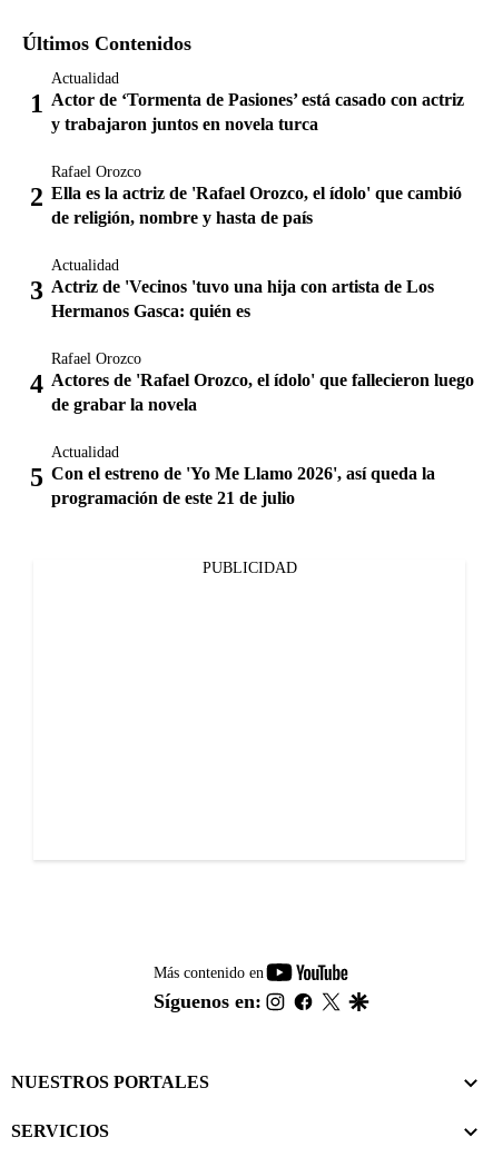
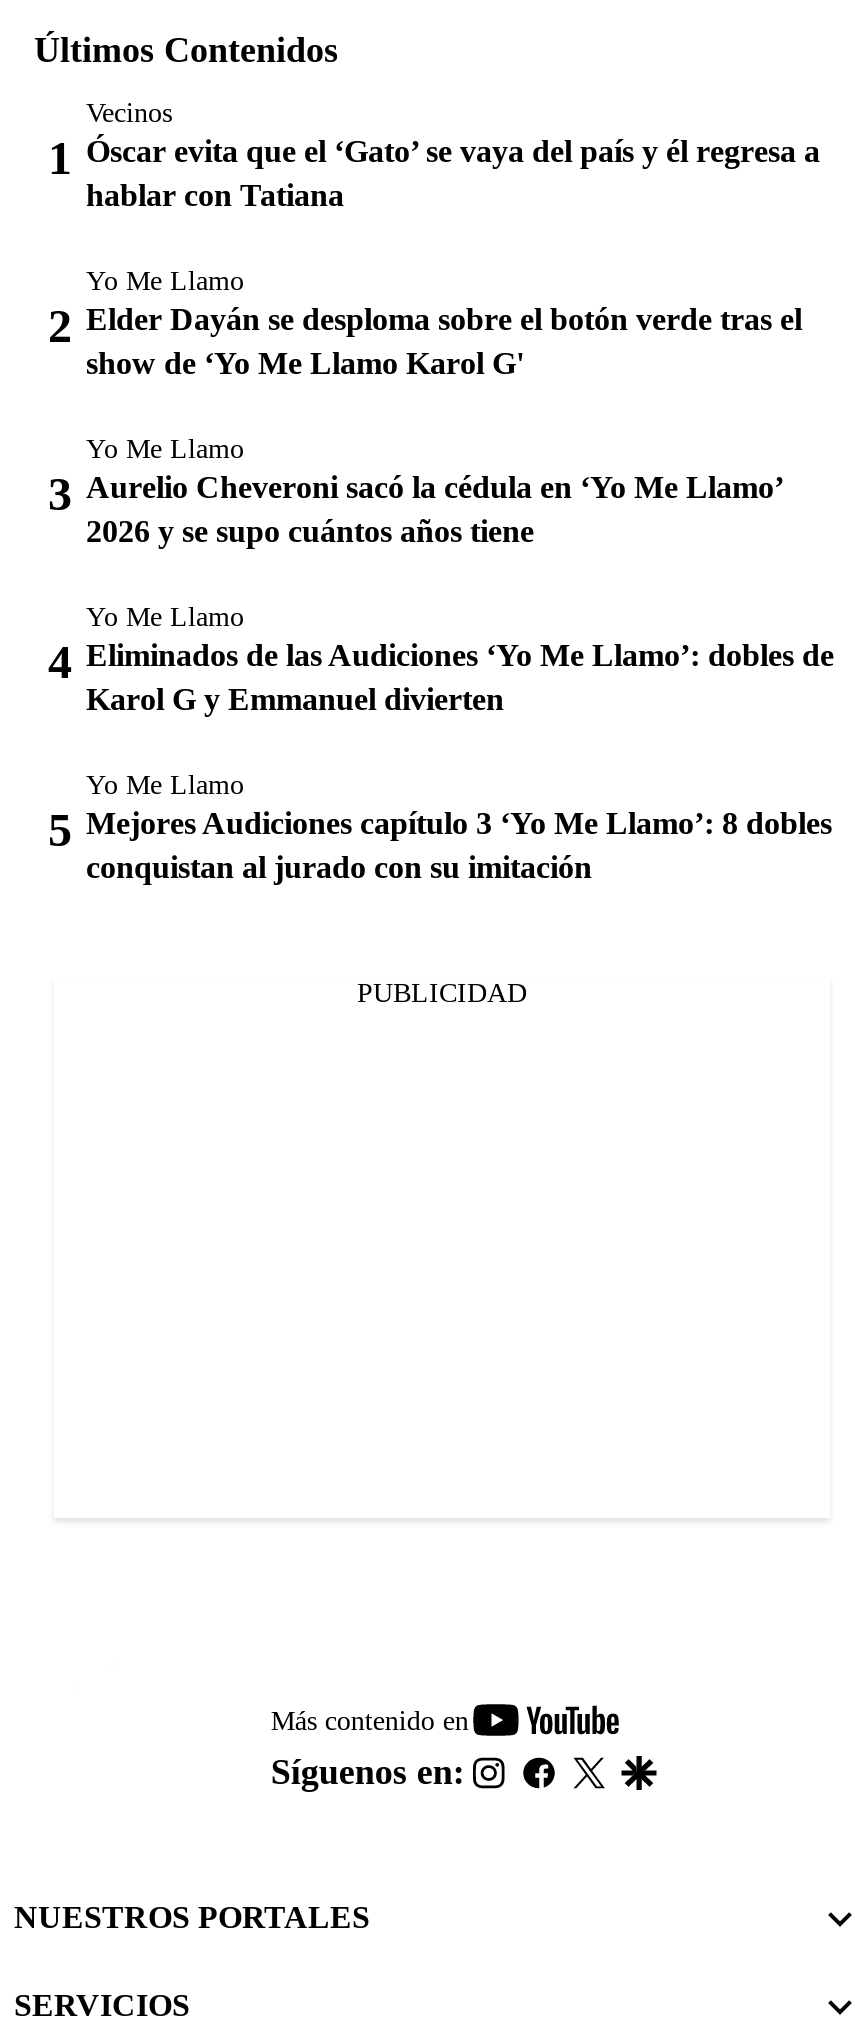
[51,70,464,134] Actualidad | Actor de ‘Tormenta de Pasiones’ está casado con actriz | y trabajaron juntos en novela turca -> [86,99,820,213] Vecinos | Óscar evita que el ‘Gato’ se vaya del país y él regresa a | hablar con Tatiana
[51,164,462,227] Rafael Orozco | Ella es la actriz de 'Rafael Orozco, el ídolo' que cambió | de religión, nombre y hasta de país -> [86,267,802,381] Yo Me Llamo | Elder Dayán se desploma sobre el botón verde tras el | show de ‘Yo Me Llamo Karol G'
[51,257,434,321] Actualidad | Actriz de 'Vecinos 'tuvo una hija con artista de Los | Hermanos Gasca: quién es -> [86,435,782,549] Yo Me Llamo | Aurelio Cheveroni sacó la cédula en ‘Yo Me Llamo’ | 2026 y se supo cuántos años tiene
[51,351,474,414] Rafael Orozco | Actores de 'Rafael Orozco, el ídolo' que fallecieron luego | de grabar la novela -> [86,603,834,717] Yo Me Llamo | Eliminados de las Audiciones ‘Yo Me Llamo’: dobles de | Karol G y Emmanuel divierten
[51,444,435,508] Actualidad | Con el estreno de 'Yo Me Llamo 2026', así queda la | programación de este 21 de julio -> [86,771,832,885] Yo Me Llamo | Mejores Audiciones capítulo 3 ‘Yo Me Llamo’: 8 dobles | conquistan al jurado con su imitación

